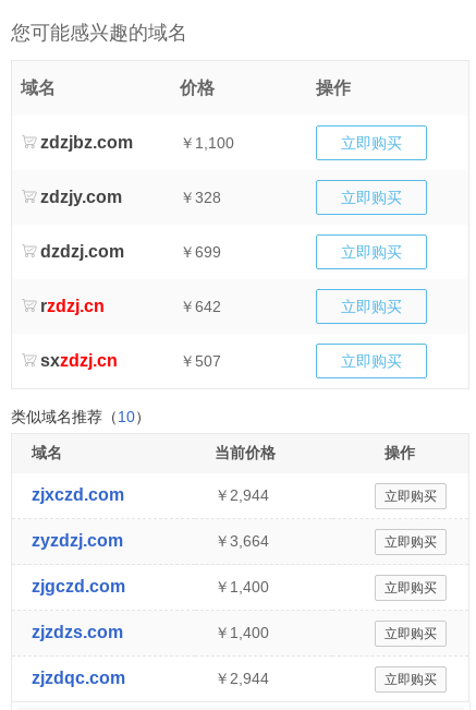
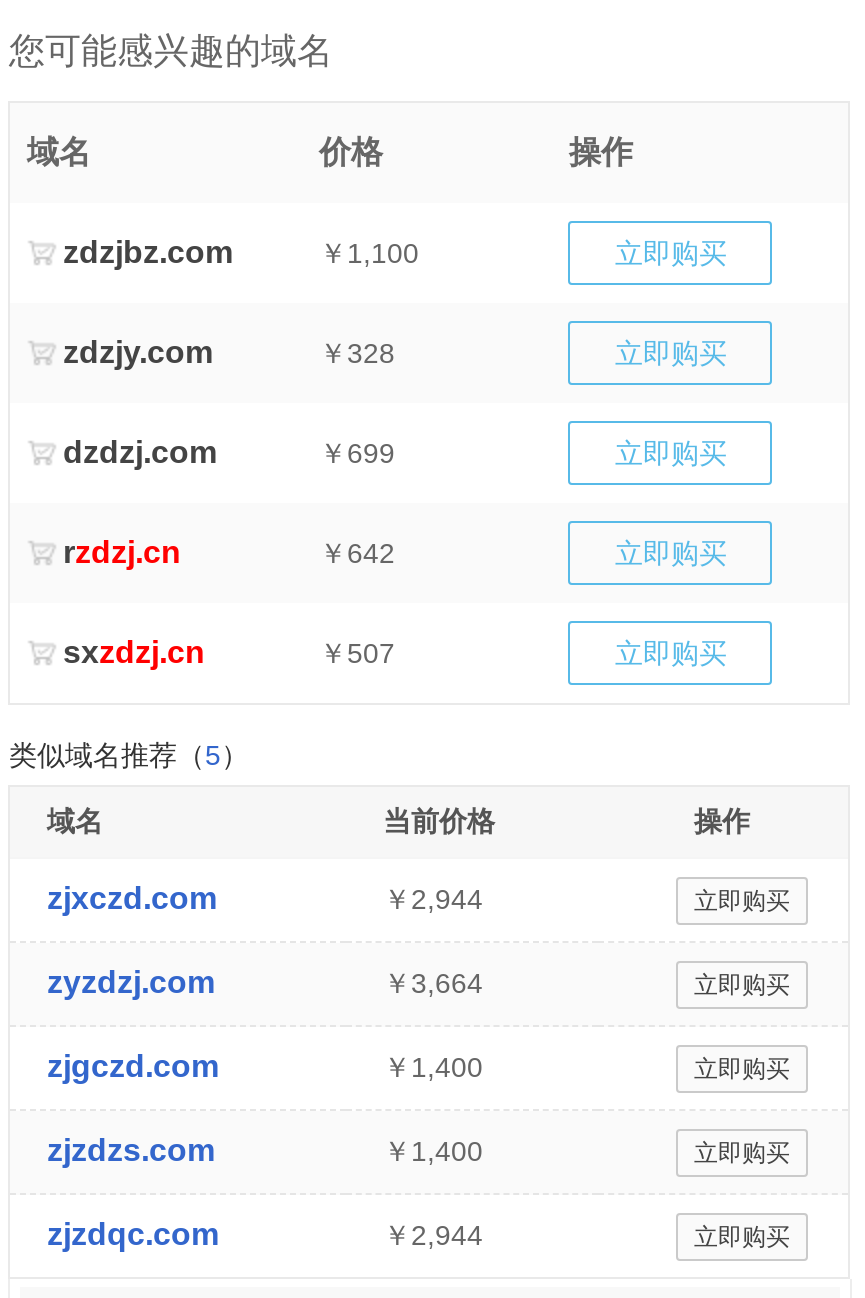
[11,408,151,426] 类似域名推荐（10） -> [9,739,249,771] 类似域名推荐（5）

